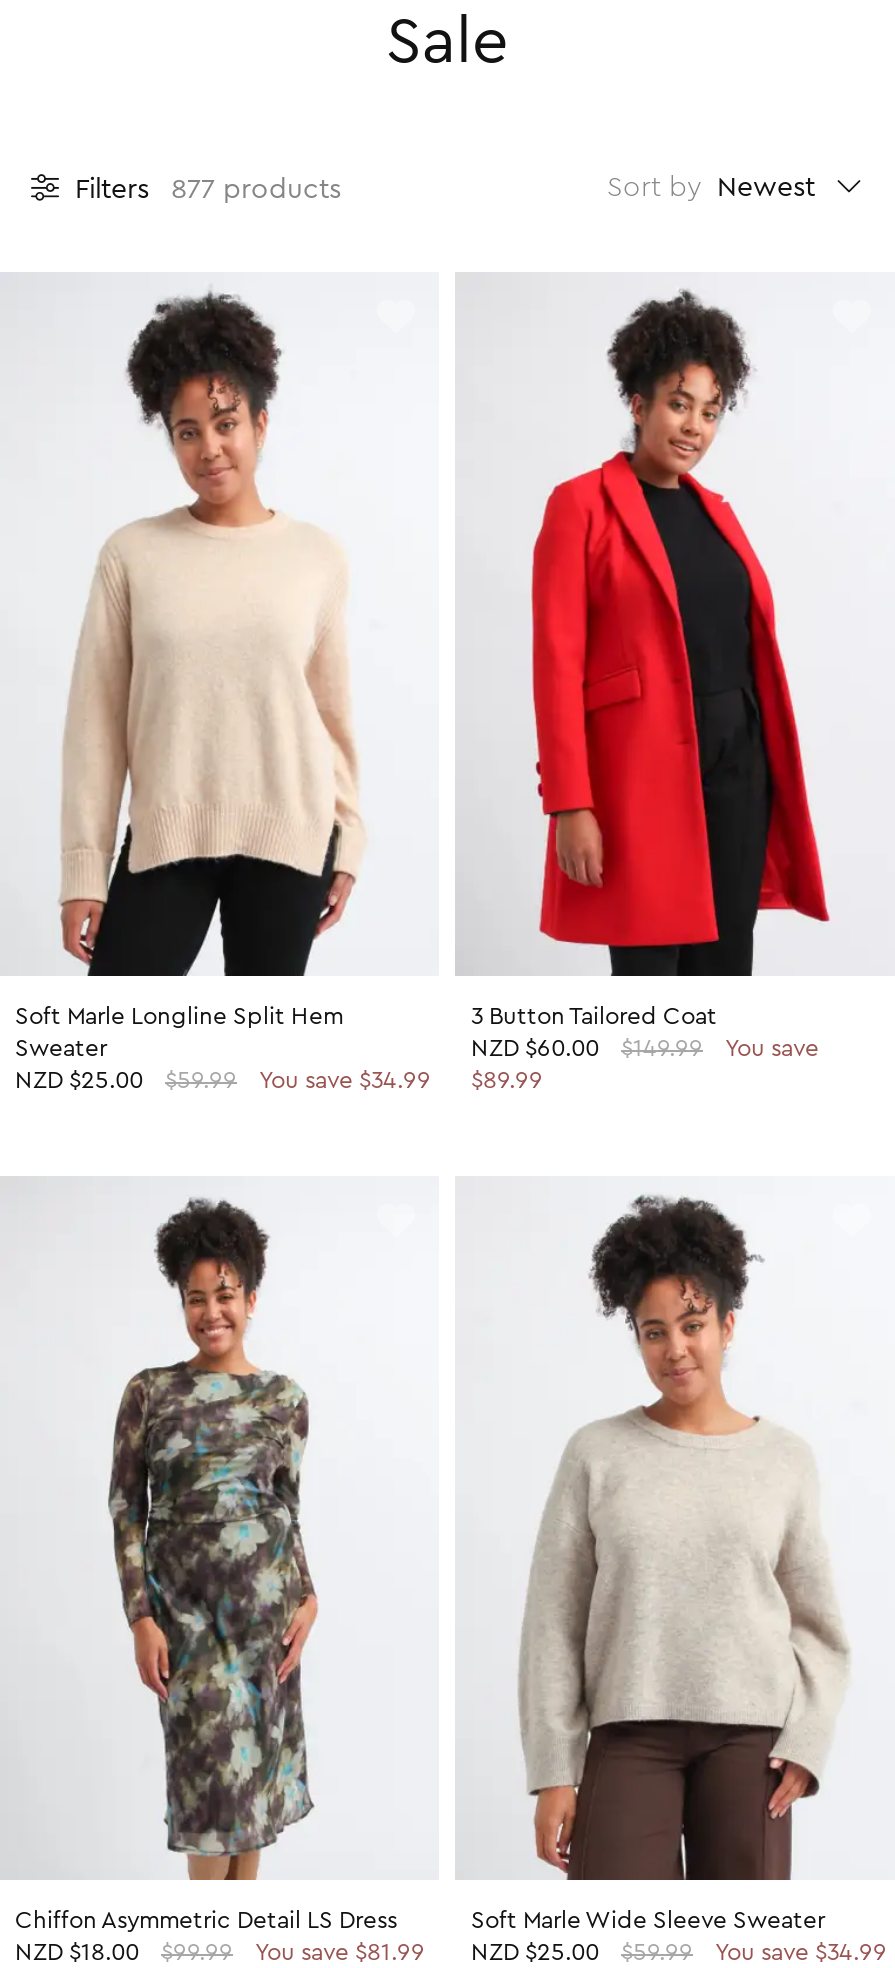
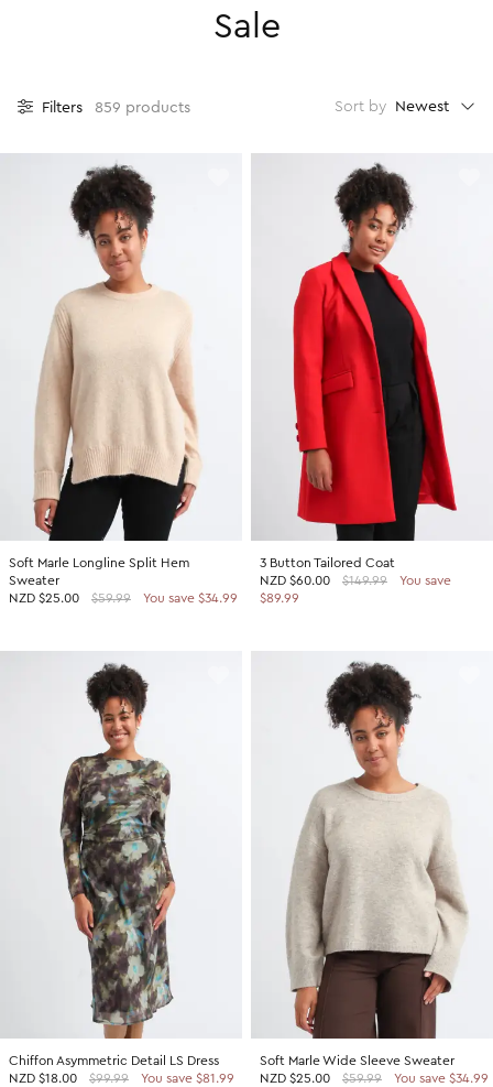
[75,176,341,205] Filters 877 products -> [42,100,190,116] Filters 859 products

